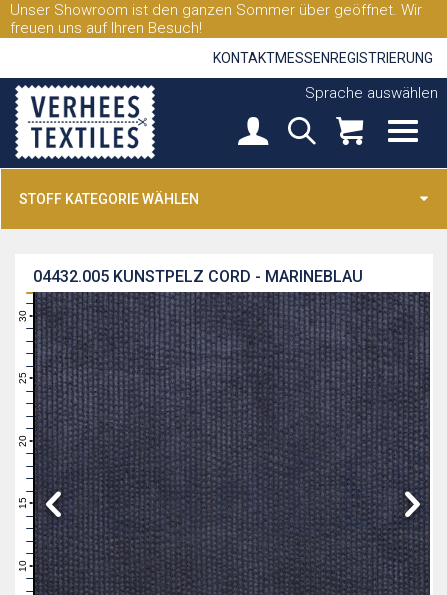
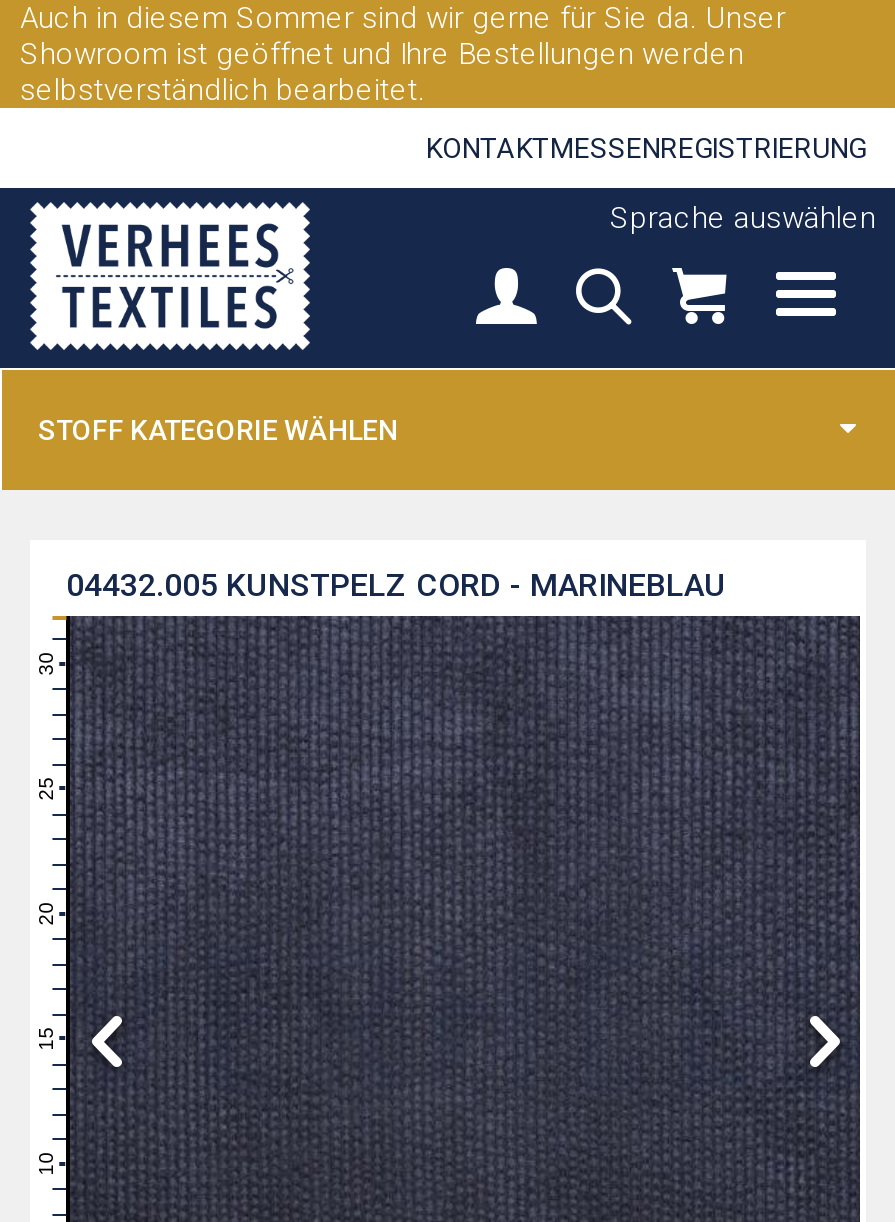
[10,1,422,37] Unser Showroom ist den ganzen Sommer über geöffnet. Wir | freuen uns auf Ihren Besuch! -> [20,0,786,108] Auch in diesem Sommer sind wir gerne für Sie da. Unser | Showroom ist geöffnet und Ihre Bestellungen werden | selbstverständlich bearbeitet.

